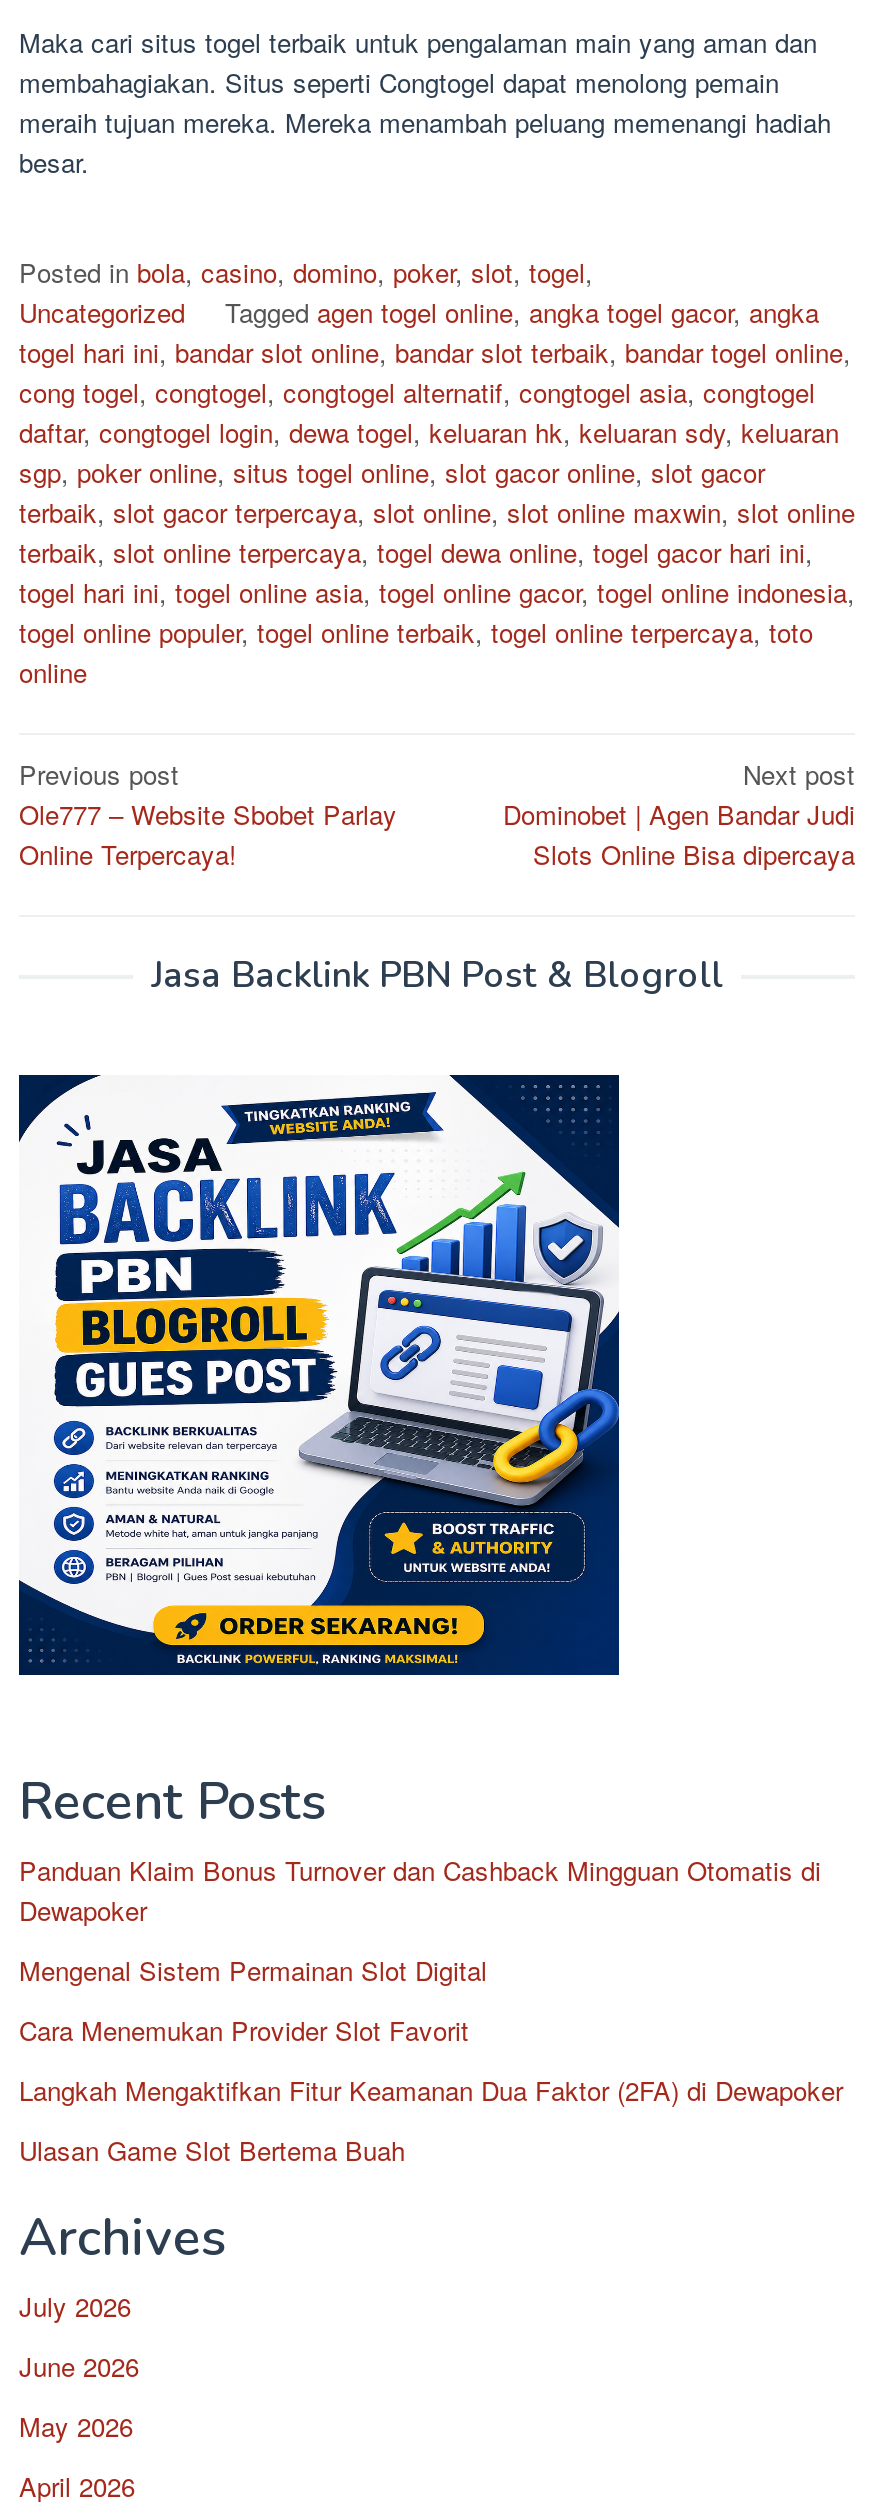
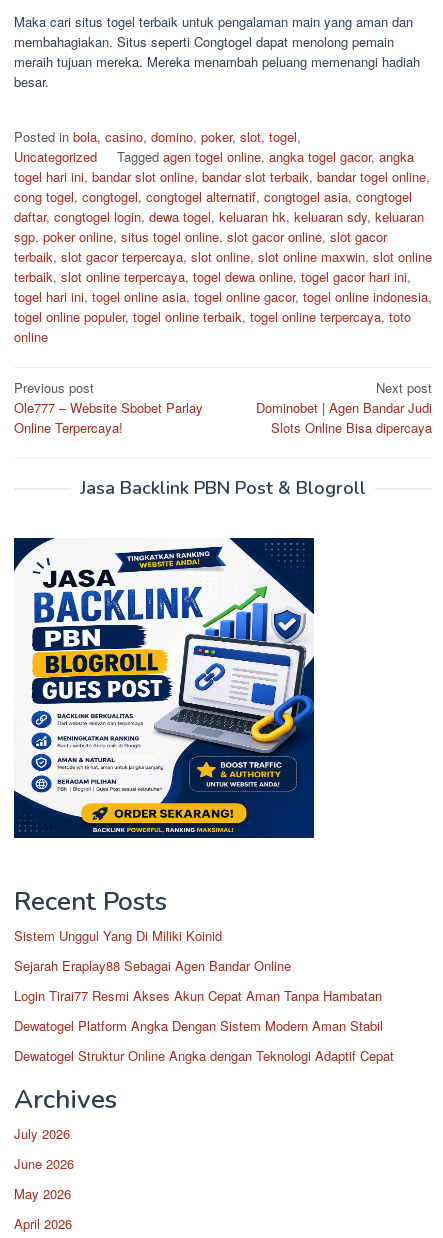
[19,1850,821,1928] Panduan Klaim Bonus Turnover dan Cashback Mingguan Otomatis di | Dewapoker -> [14,925,222,944] Sistem Unggul Yang Di Miliki Koinid
[19,1950,487,1988] Mengenal Sistem Permainan Slot Digital -> [14,955,291,974] Sejarah Eraplay88 Sebagai Agen Bandar Online
[19,2010,469,2048] Cara Menemukan Provider Slot Favorit -> [14,985,382,1004] Login Tirai77 Resmi Akses Akun Cepat Aman Tanpa Hambatan
[19,2070,843,2108] Langkah Mengaktifkan Fitur Keamanan Dua Faktor (2FA) di Dewapoker -> [14,1015,383,1034] Dewatogel Platform Angka Dengan Sistem Modern Aman Stabil
[19,2130,405,2168] Ulasan Game Slot Bertema Buah -> [14,1045,394,1064] Dewatogel Struktur Online Angka dengan Teknologi Adaptif Cepat

